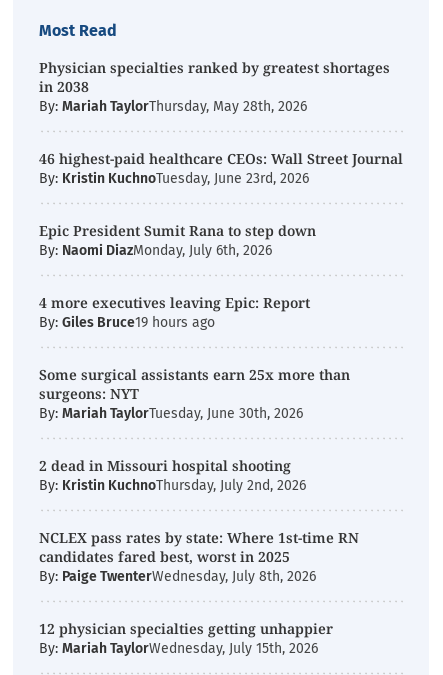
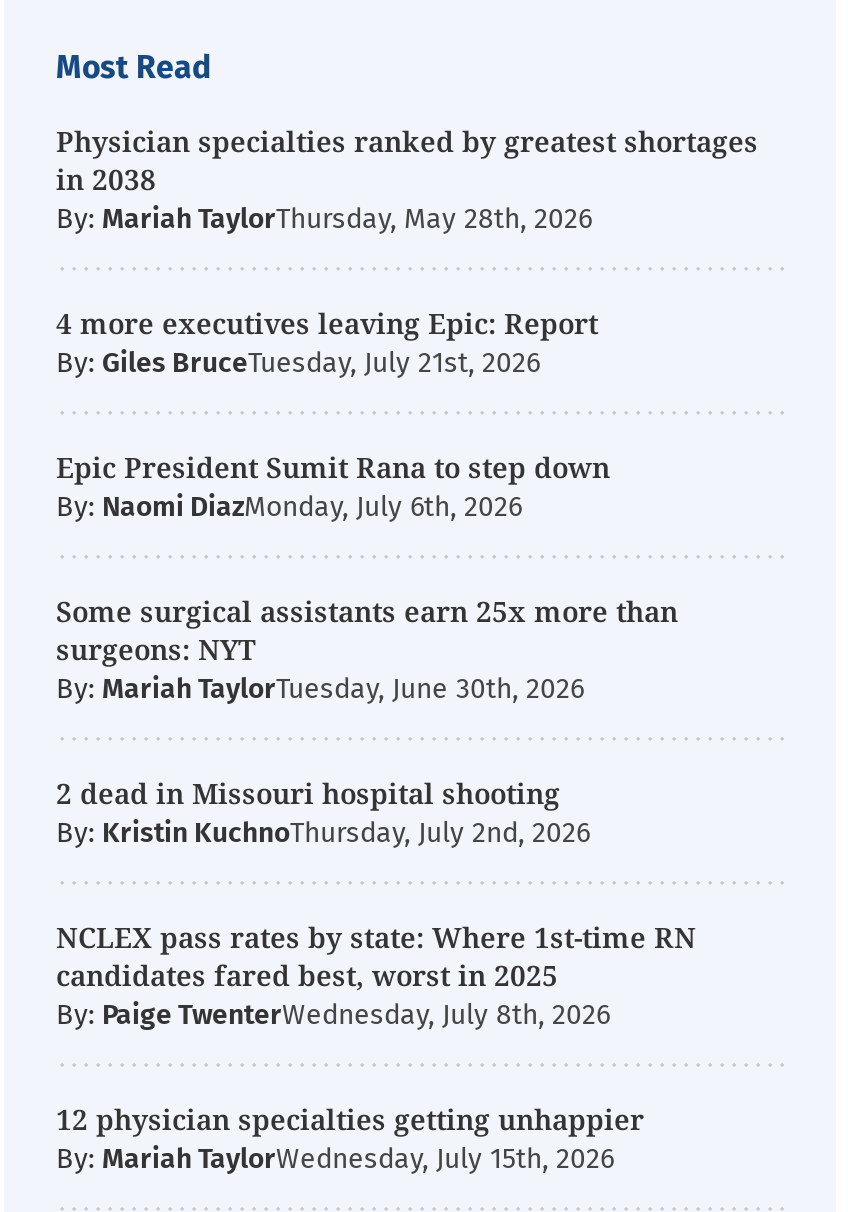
[39,149,403,187] 46 highest-paid healthcare CEOs: Wall Street Journal | By: Kristin KuchnoTuesday, June 23rd, 2026 -> [56,346,540,380] By: Giles BruceTuesday, July 21st, 2026
moved [39,293,310,312] -> [56,304,598,342]: 4 more executives leaving Epic: Report
[39,314,215,331] By: Giles Bruce19 hours ago -> none

